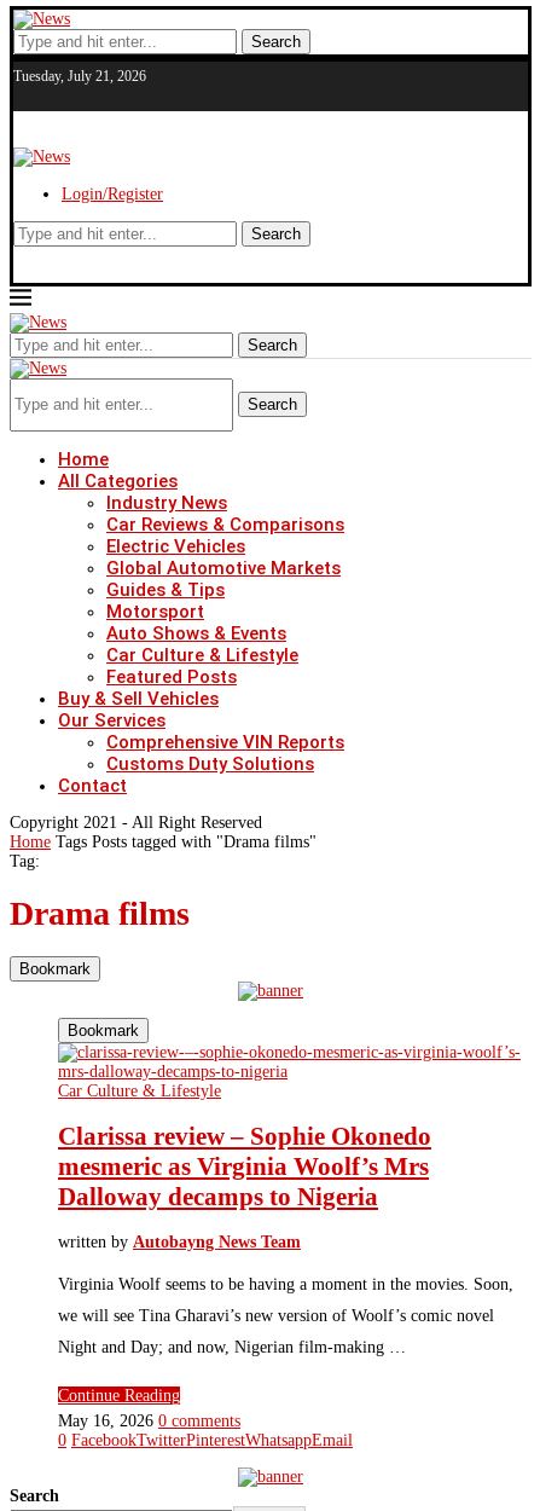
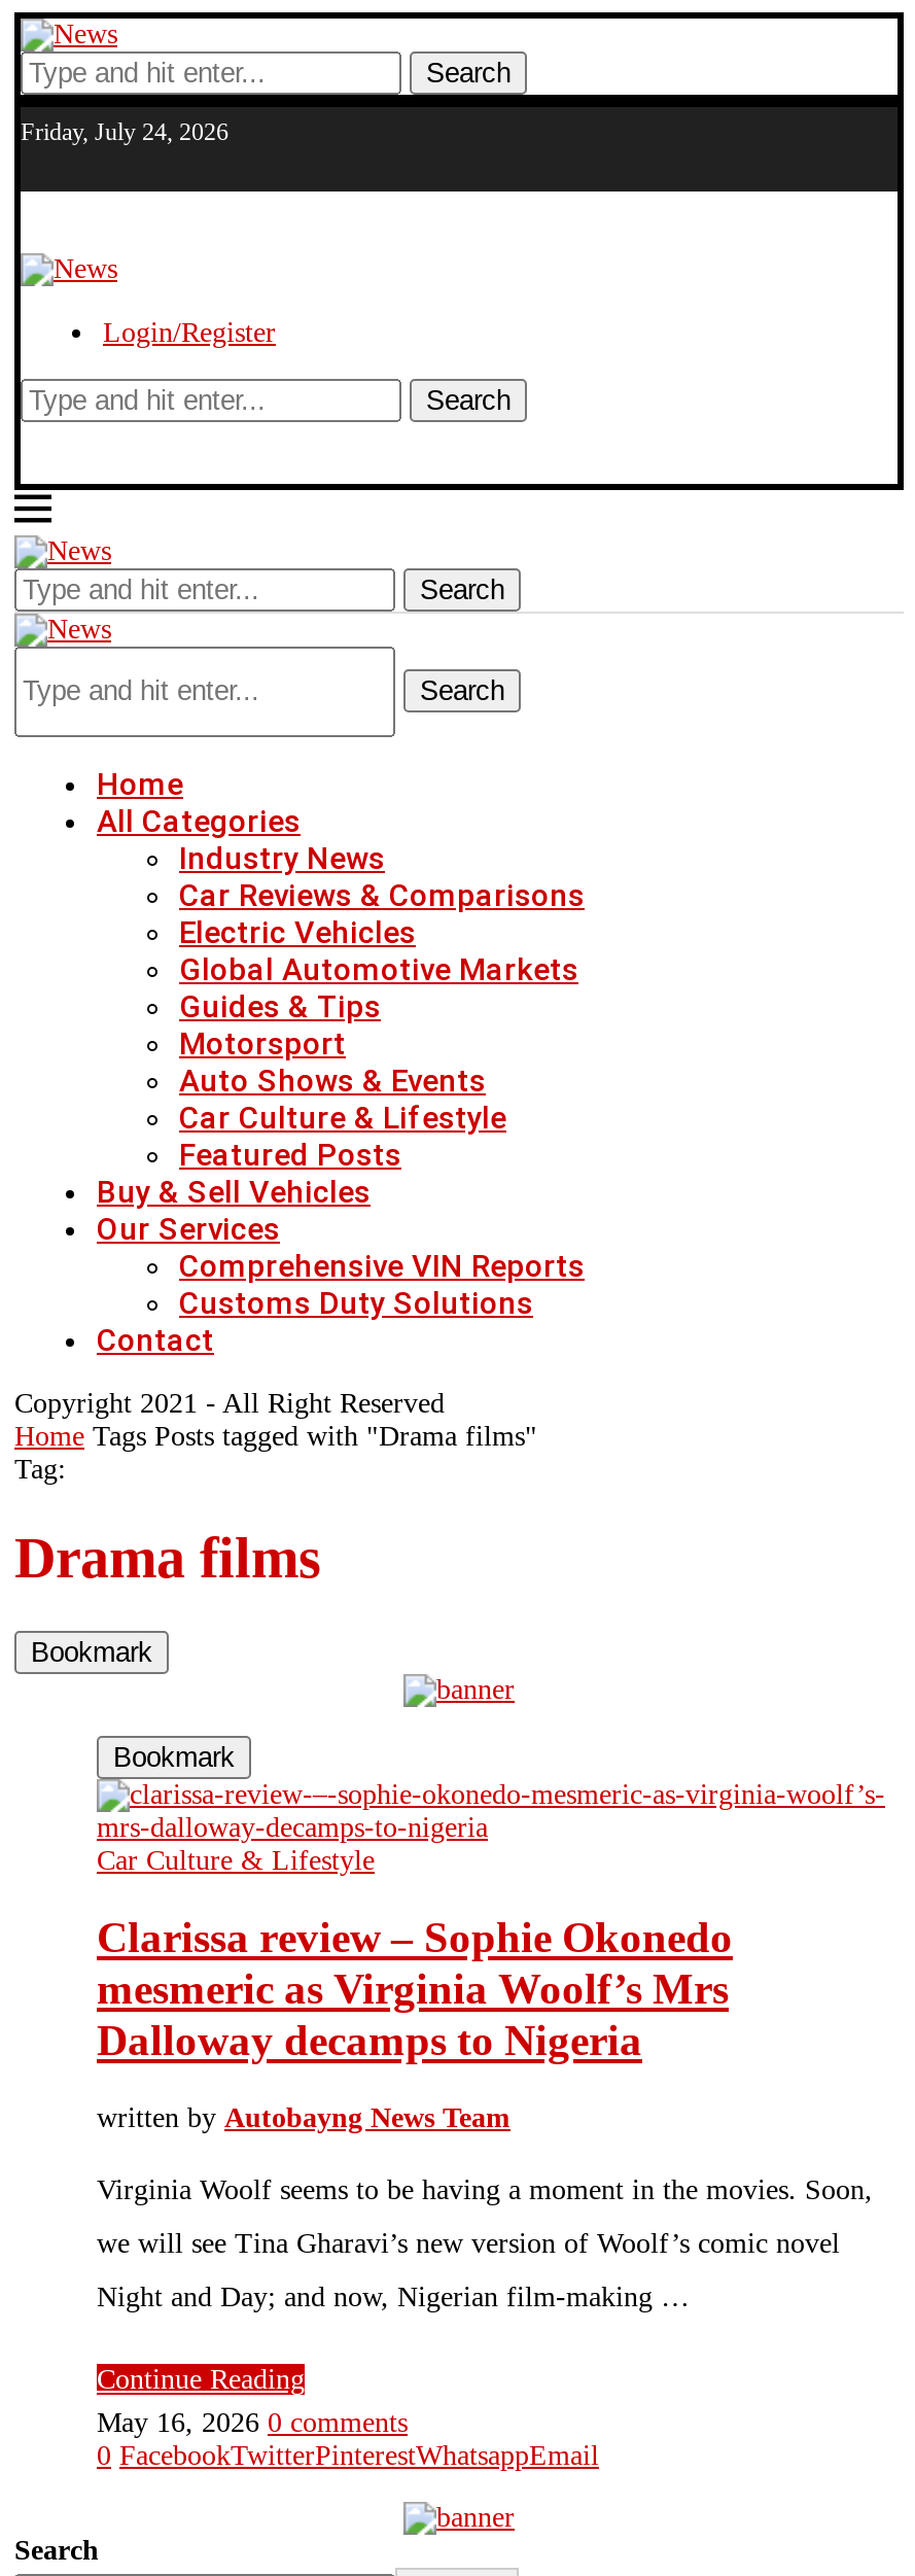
[13,68,146,85] Tuesday, July 21, 2026 -> [21,117,228,146] Friday, July 24, 2026

